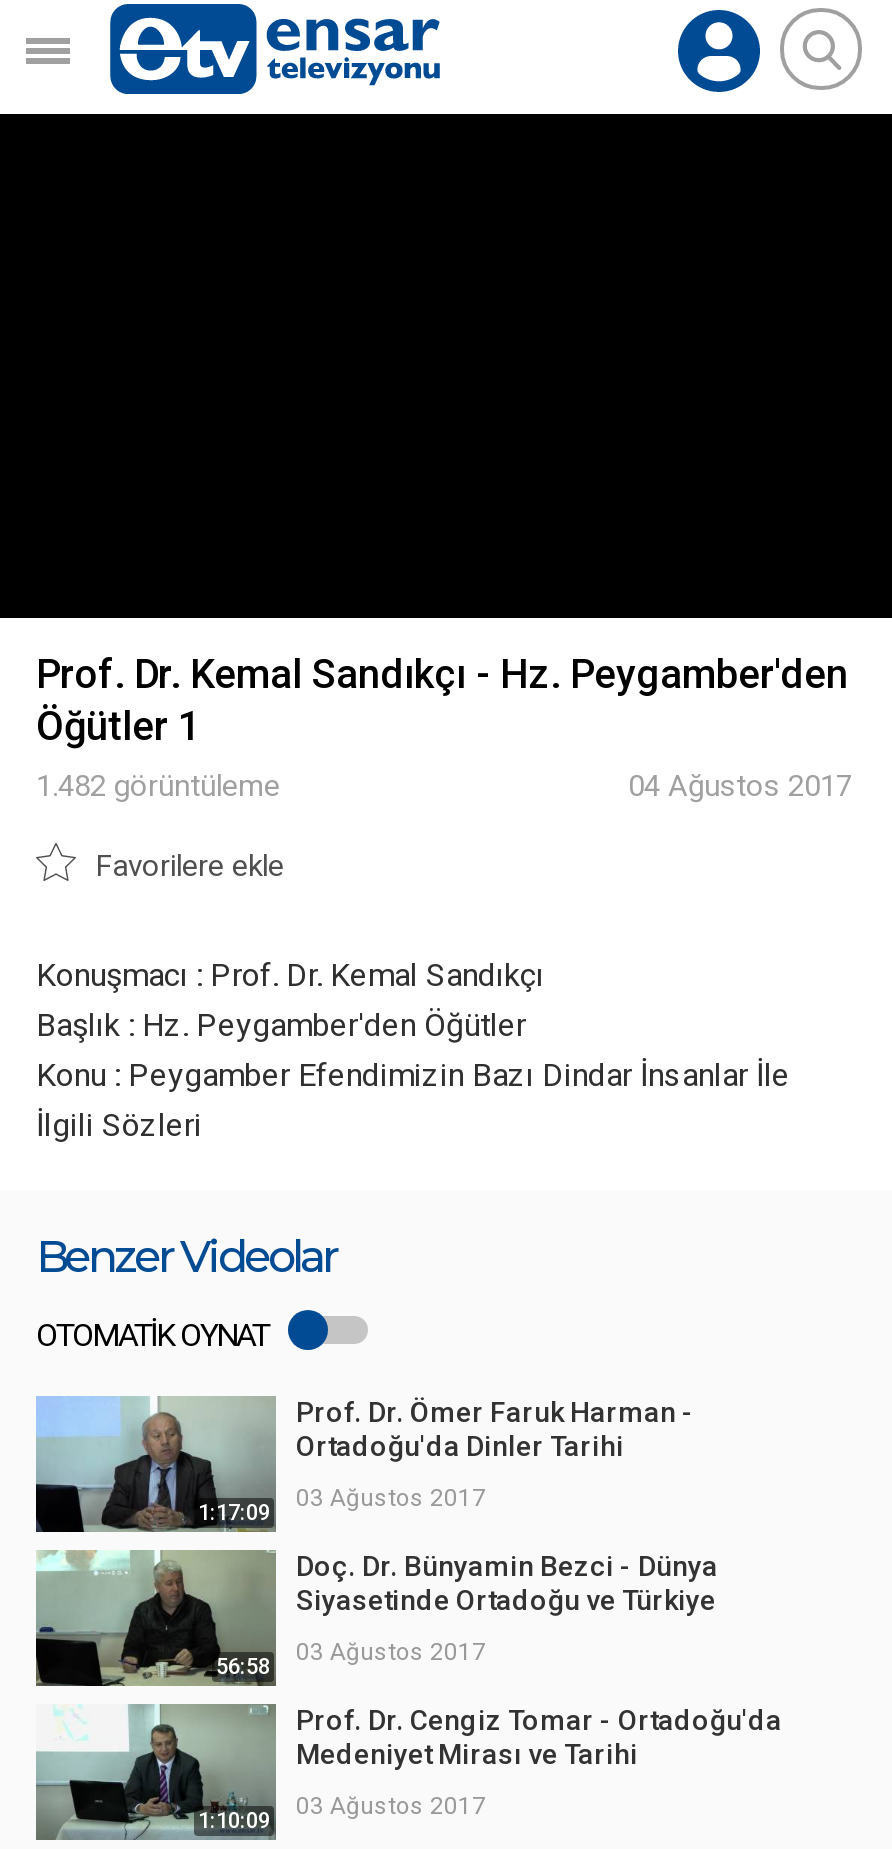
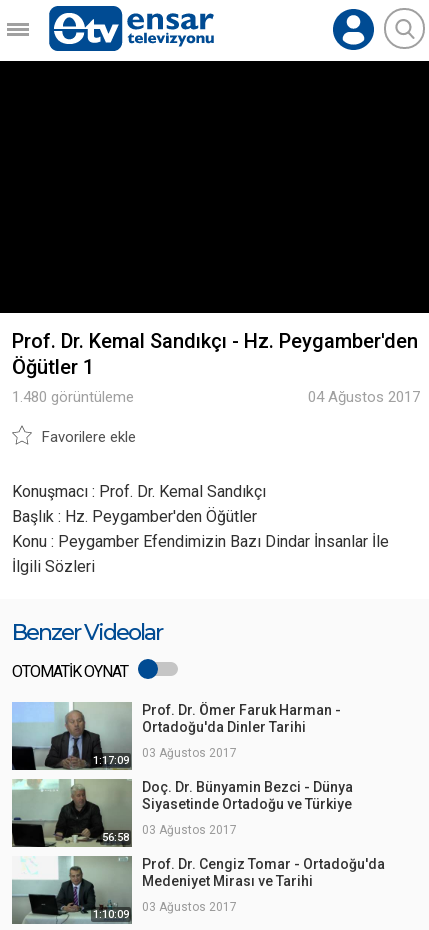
[36,768,280,804] 1.482 görüntüleme -> [12,388,134,406] 1.480 görüntüleme

